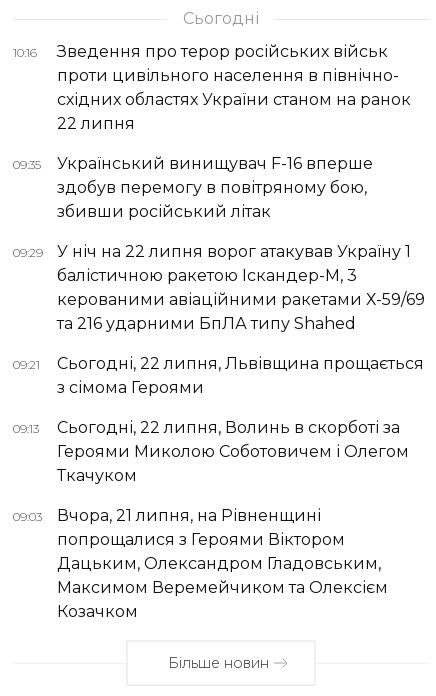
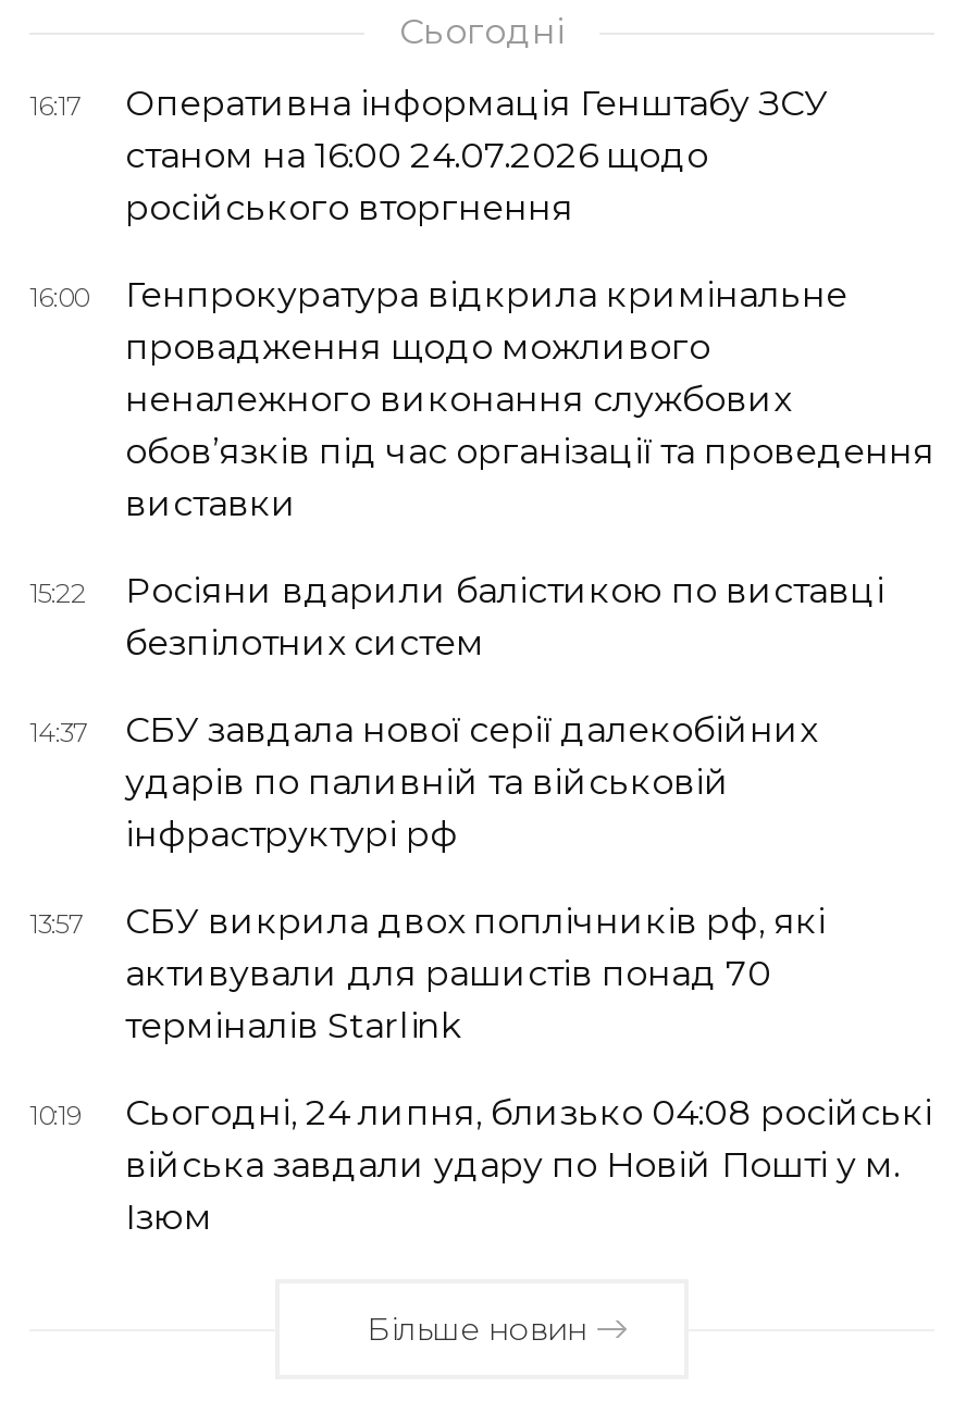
[13,42,411,133] 10:16 | Зведення про терор російських військ | проти цивільного населення в північно- | східних областях України станом на ранок | 22 липня -> [29,83,828,228] 16:17 | Оперативна інформація Генштабу ЗСУ | станом на 16:00 24.07.2026 щодо | російського вторгнення
[13,154,373,221] 09:35 | Український винищувач F-16 вперше | здобув перемогу в повітряному бою, | збивши російський літак -> [29,274,934,524] 16:00 | Генпрокуратура відкрила кримінальне | провадження щодо можливого | неналежного виконання службових | обов’язків під час організації та проведення | виставки
[13,242,425,333] 09:29 | У ніч на 22 липня ворог атакував Україну 1 | балістичною ракетою Іскандер-М, 3 | керованими авіаційними ракетами Х-59/69 | та 216 ударними БпЛА типу Shahed -> [29,570,884,664] 15:22 | Росіяни вдарили балістикою по виставці | безпілотних систем
[13,354,424,397] 09:21 | Сьогодні, 22 липня, Львівщина прощається | з сімома Героями -> [29,709,817,855] 14:37 | СБУ завдала нової серії далекобійних | ударів по паливній та військовій | інфраструктурі рф
[13,418,409,485] 09:13 | Сьогодні, 22 липня, Волинь в скорботі за | Героями Миколою Соботовичем і Олегом | Ткачуком -> [29,901,826,1046] 13:57 | СБУ викрила двох поплічників рф, які | активували для рашистів понад 70 | терміналів Starlink
[13,506,388,621] 09:03 | Вчора, 21 липня, на Рівненщині | попрощалися з Героями Віктором | Дацьким, Олександром Гладовським, | Максимом Веремейчиком та Олексієм | Козачком -> [29,1092,932,1238] 10:19 | Сьогодні, 24 липня, близько 04:08 російські | війська завдали удару по Новій Пошті у м. | Ізюм

